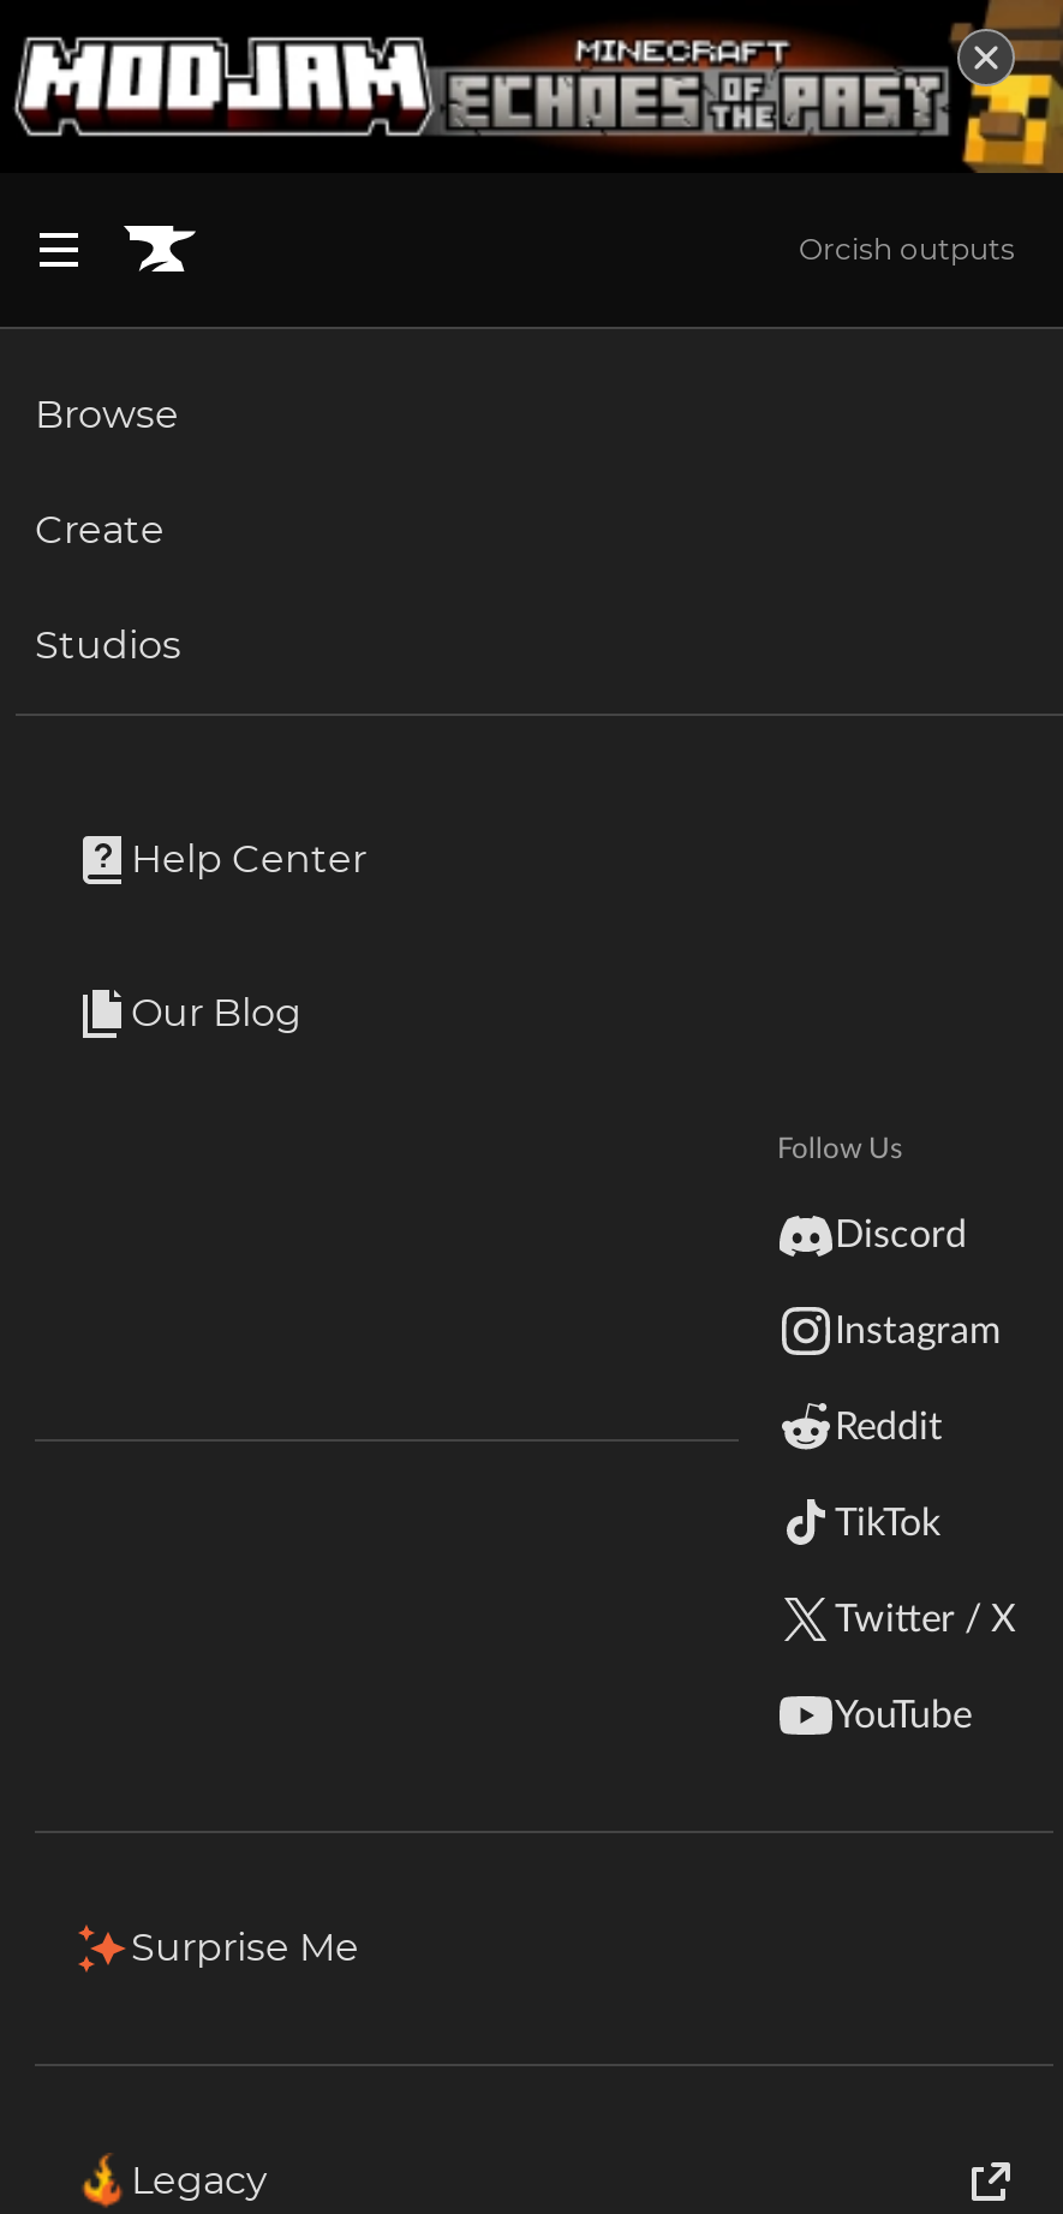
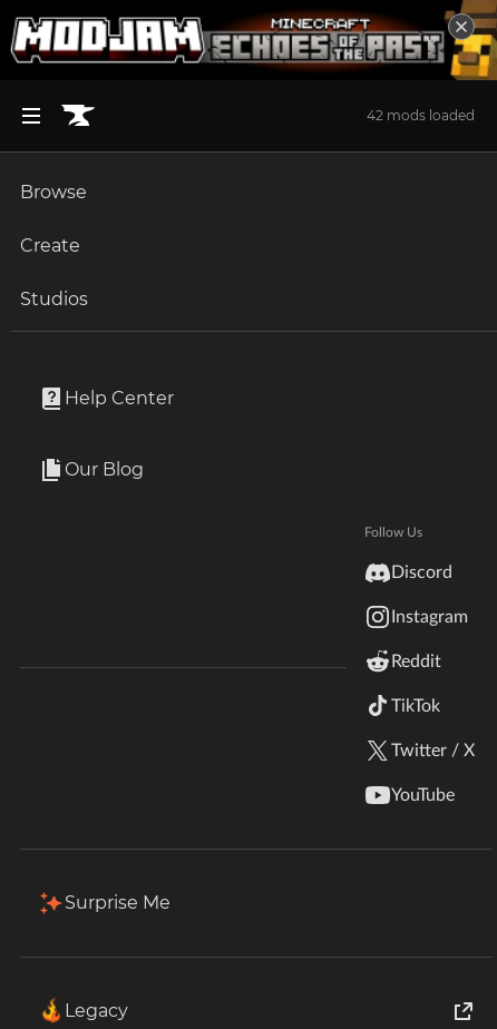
[799,230,1015,266] Orcish outputs -> [367,107,475,123] 42 mods loaded

